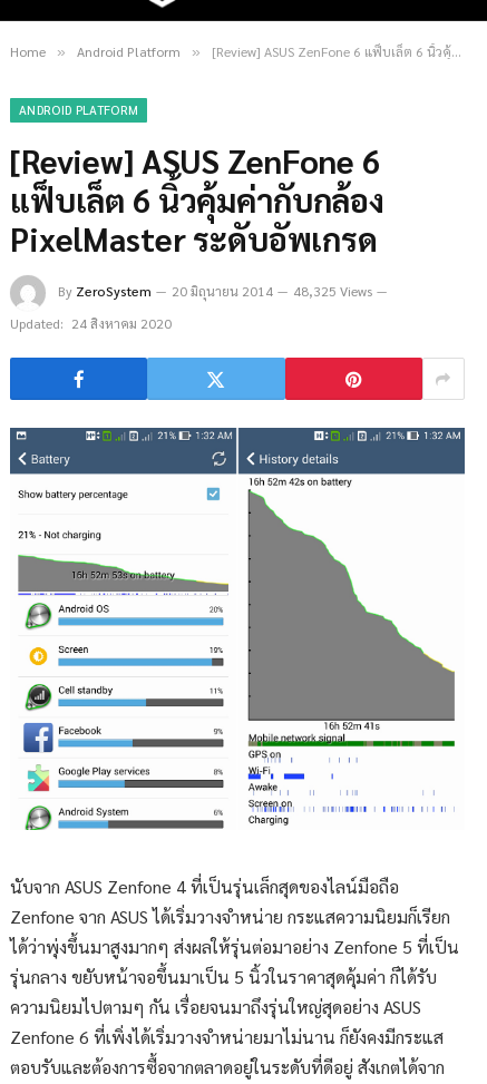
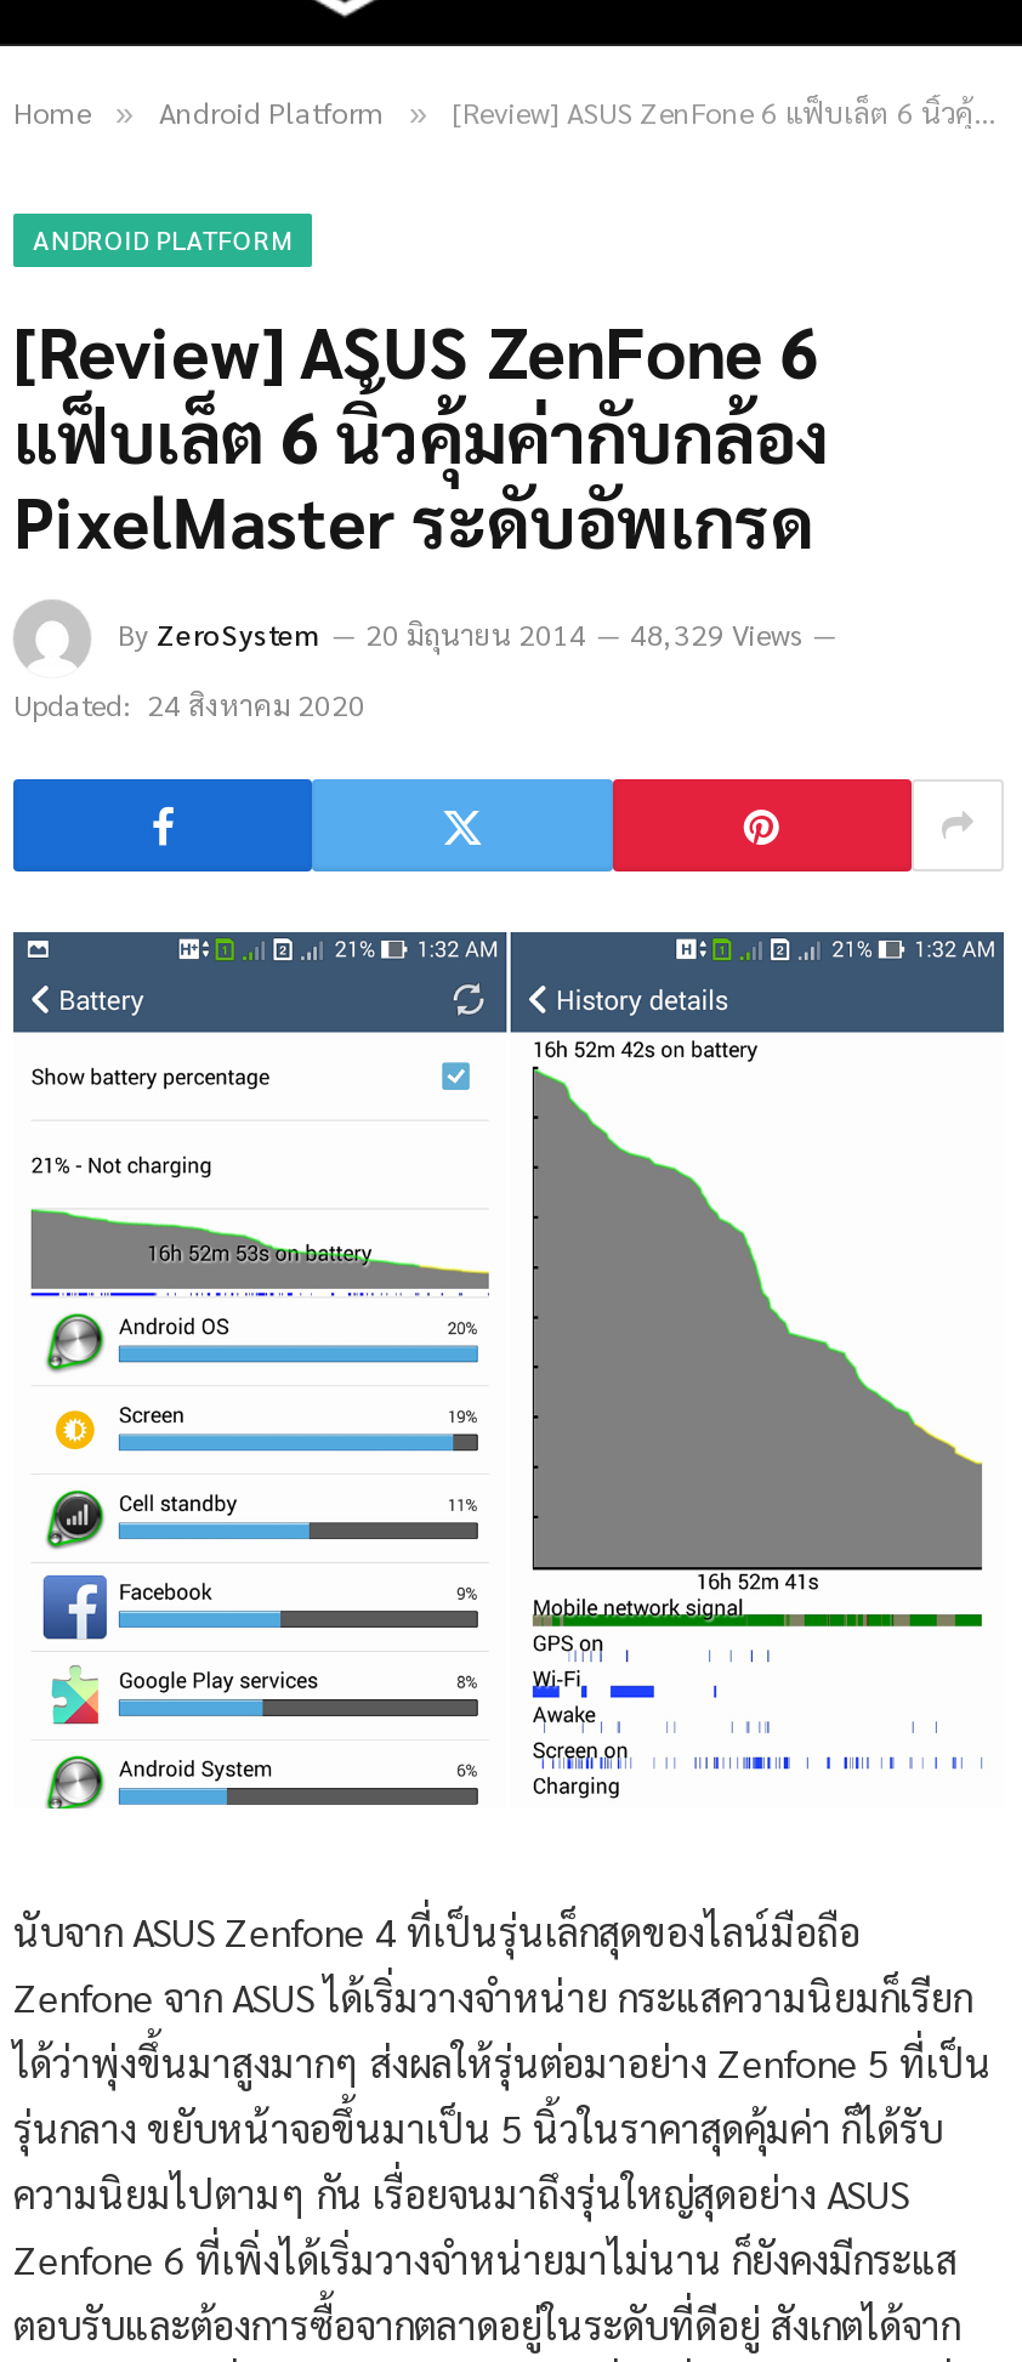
[58,282,372,300] By ZeroSystem 20 มิถุนายน 2014 48,325 Views -> [118,615,802,653] By ZeroSystem 20 มิถุนายน 2014 48,329 Views

